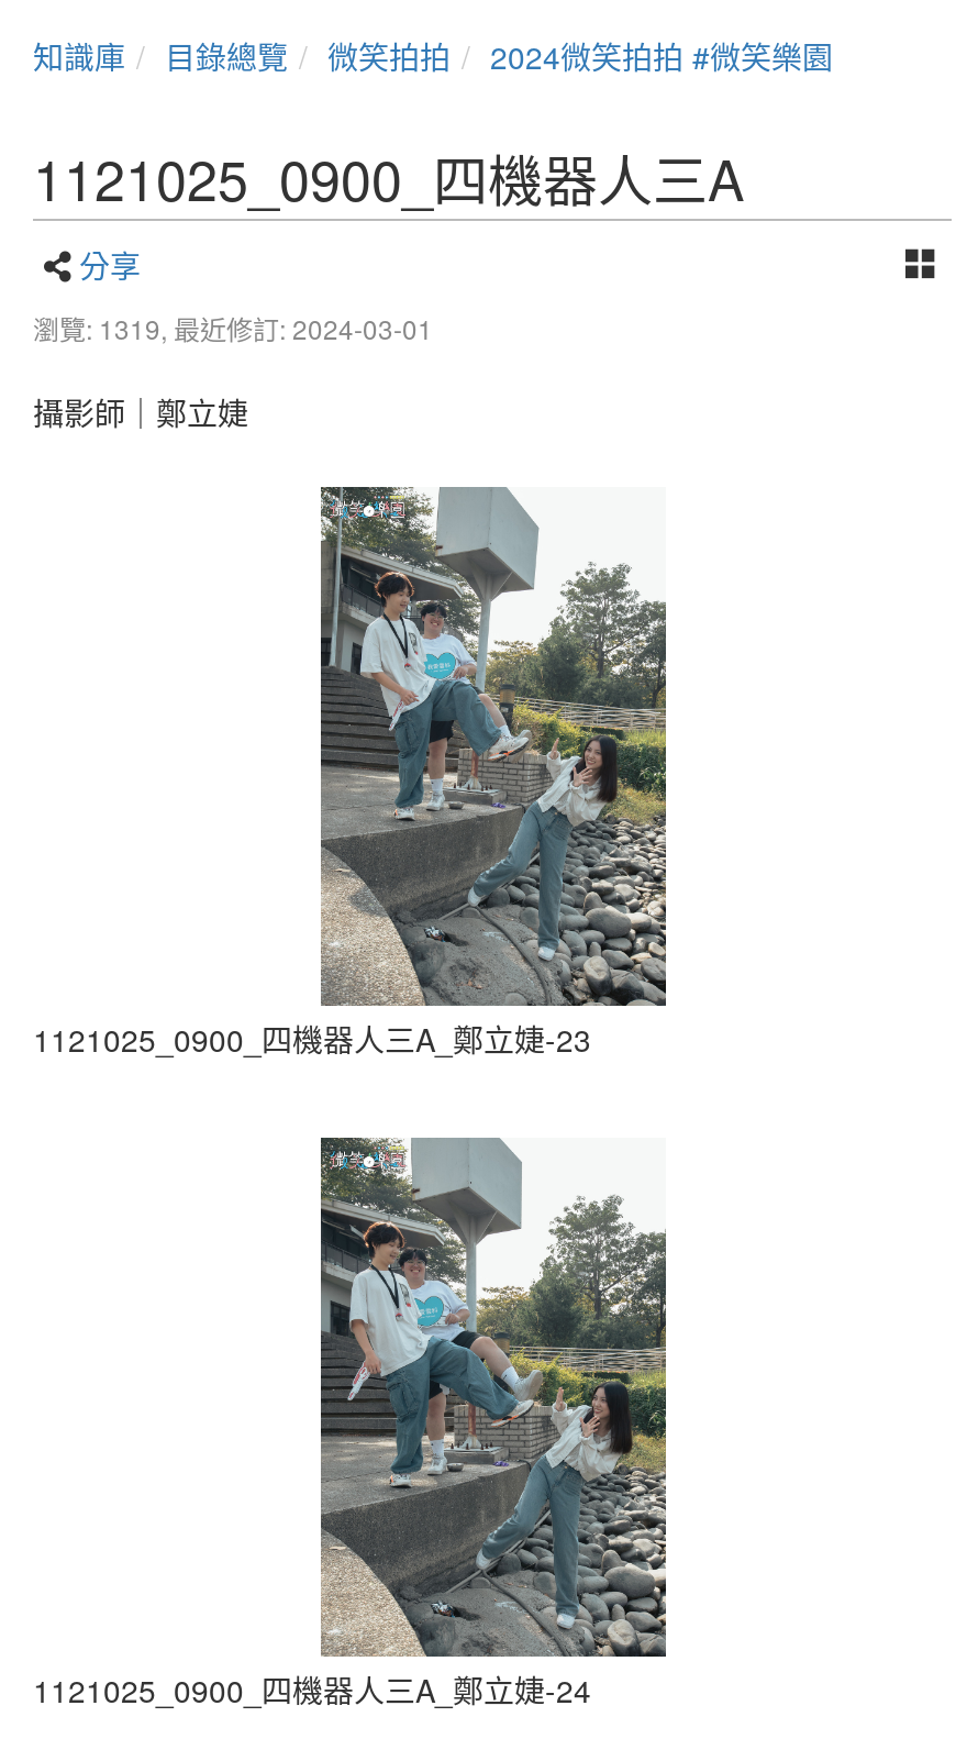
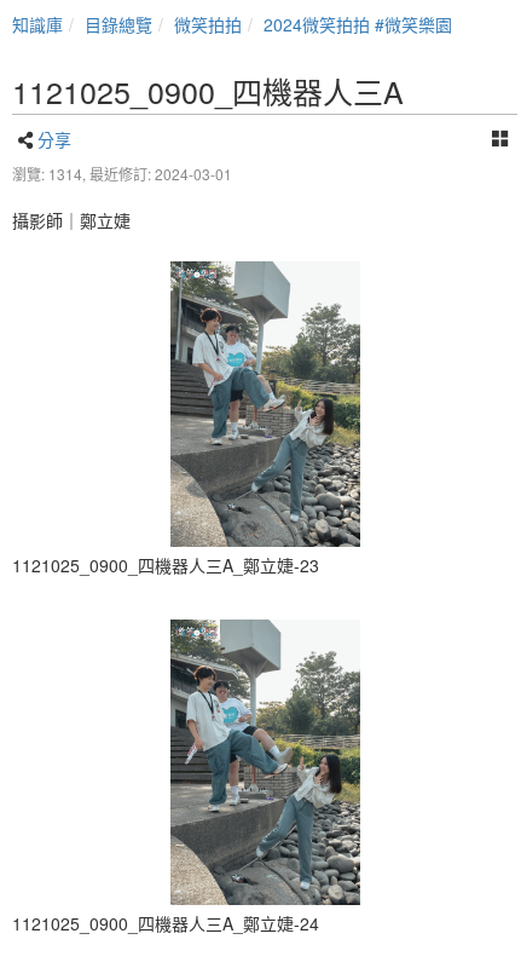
[33,309,433,346] 瀏覽: 1319,最近修訂: 2024-03-01 -> [12,163,232,184] 瀏覽: 1314,最近修訂: 2024-03-01

